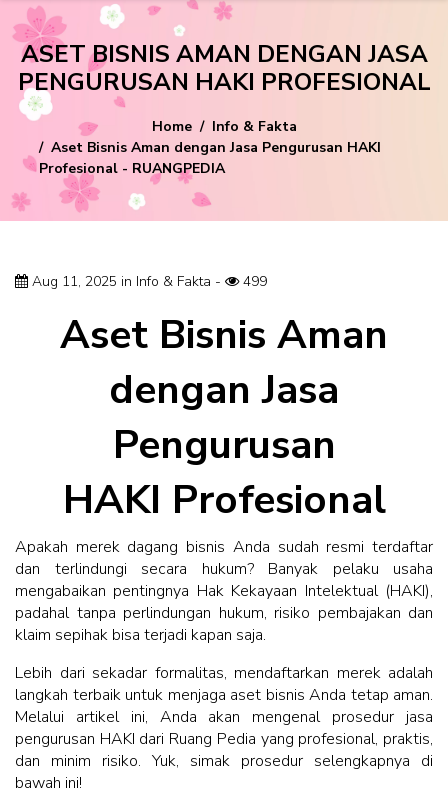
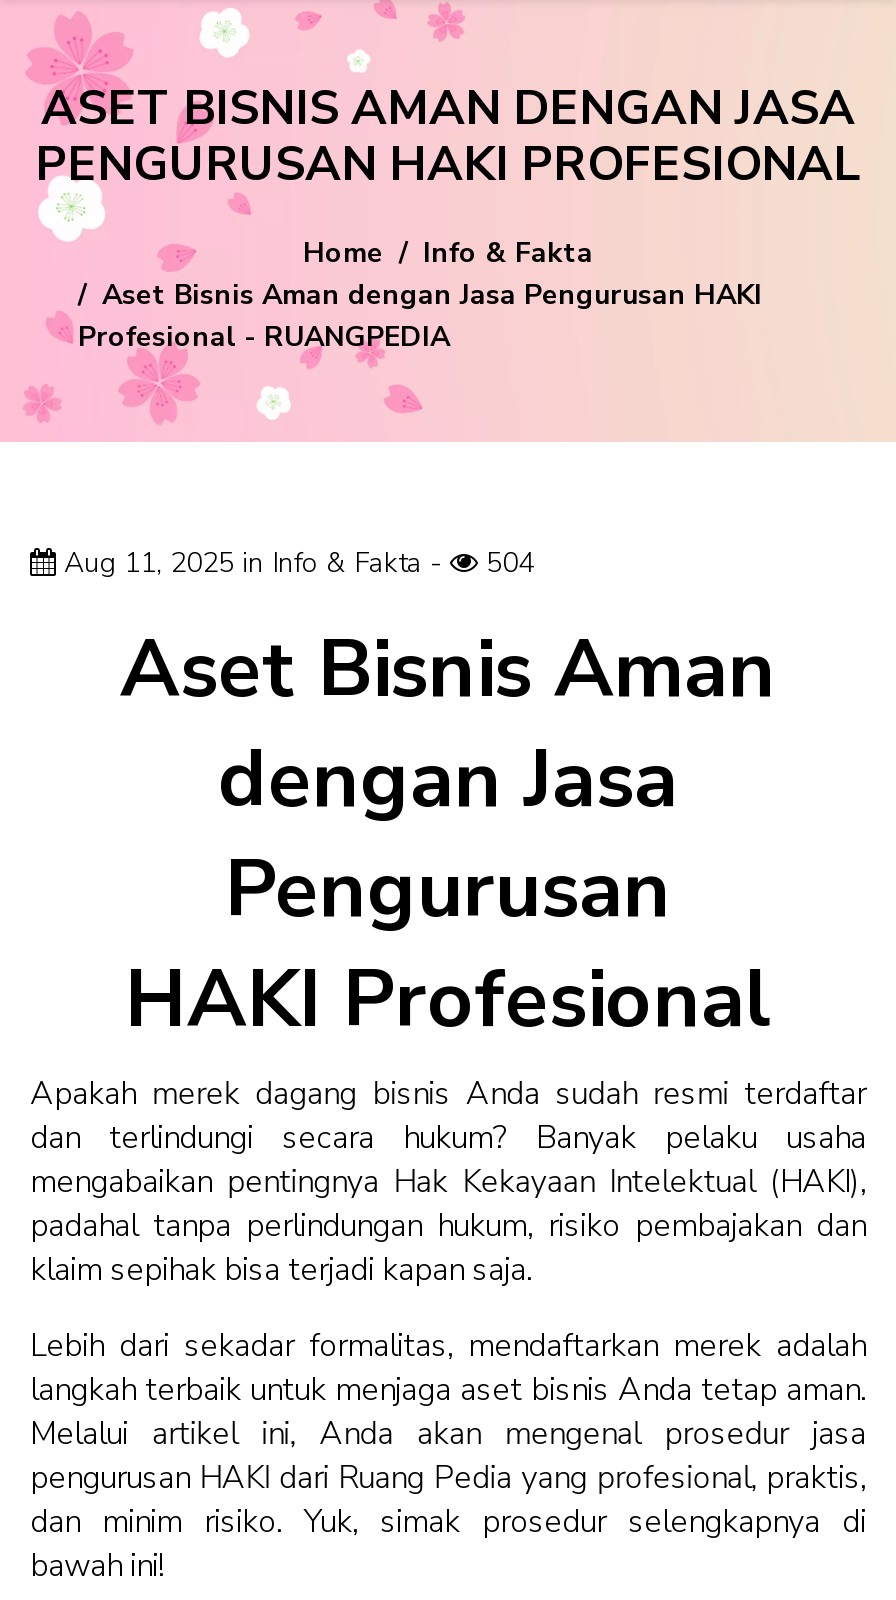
[28,272,267,291] Aug 11, 2025 in Info & Fakta - 499 -> [56,544,534,582] Aug 11, 2025 in Info & Fakta - 504

